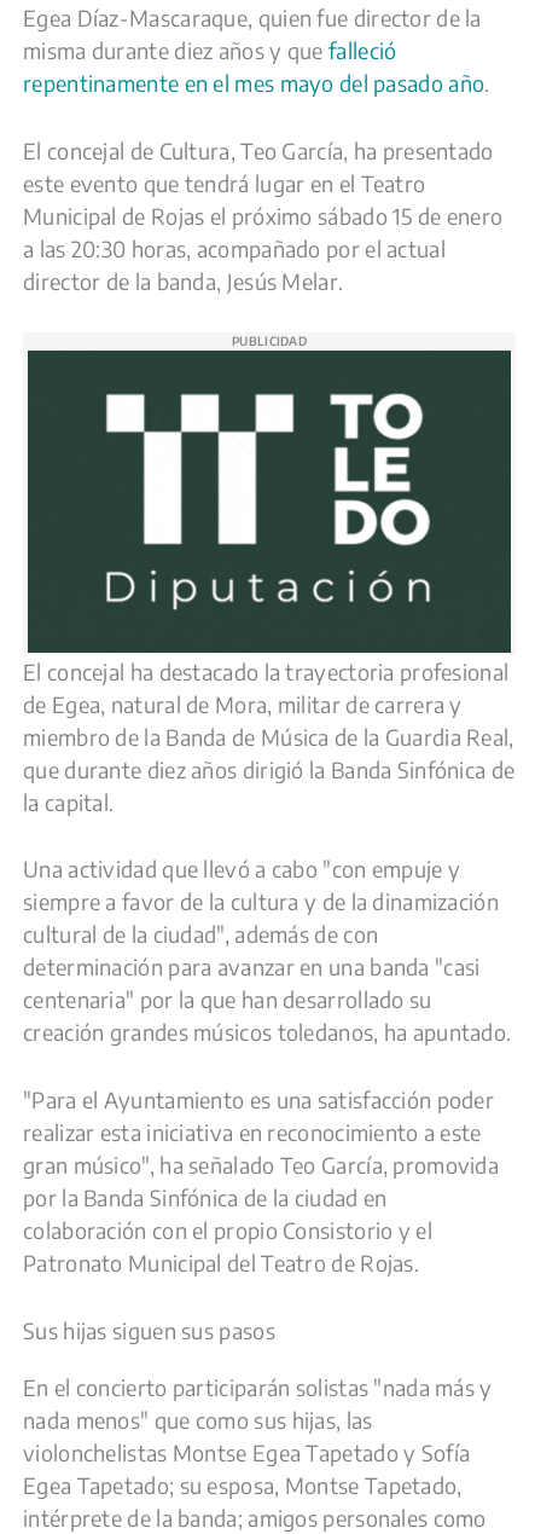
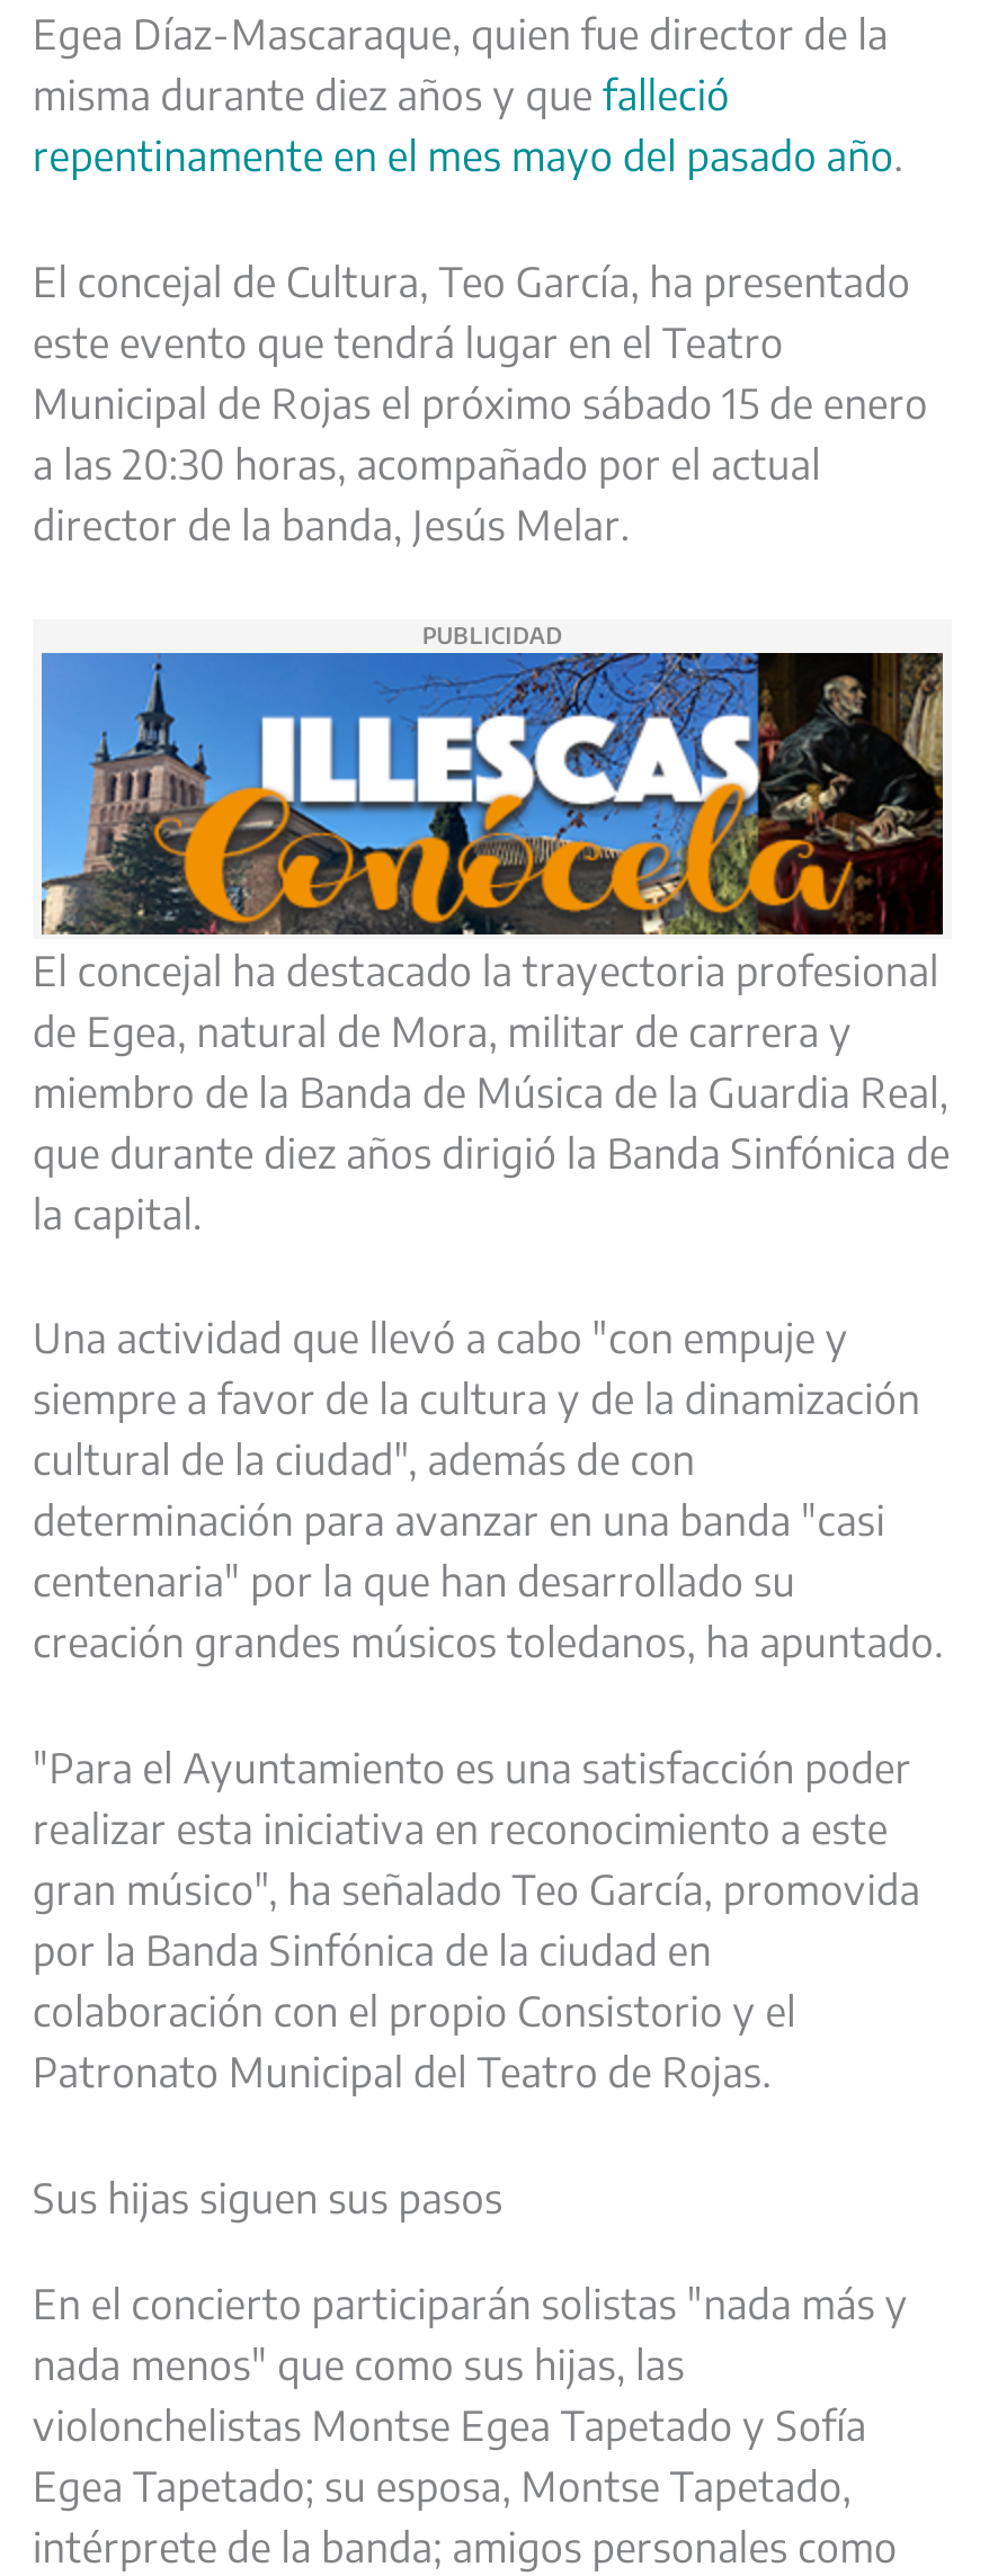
[27,349,512,654] [image] -> [39,651,945,937] [image]

